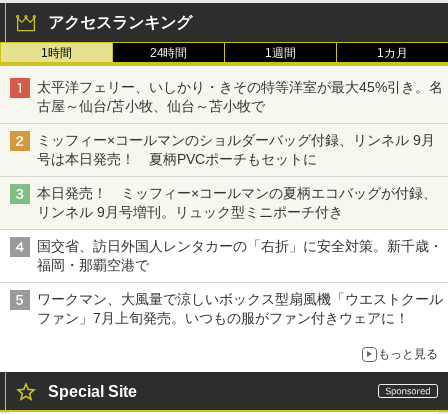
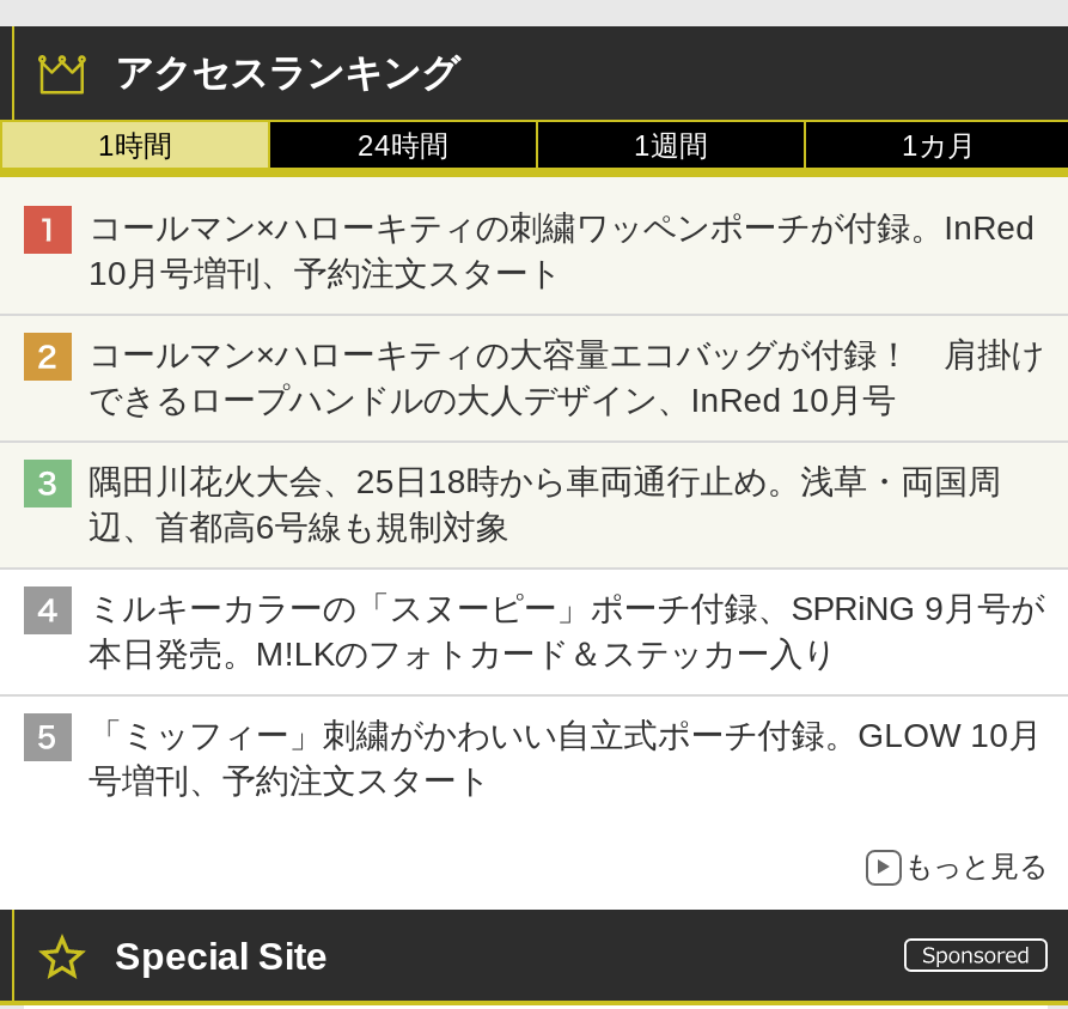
[37,79,443,114] 太平洋フェリー、いしかり・きその特等洋室が最大45%引き。名 | 古屋～仙台/苫小牧、仙台～苫小牧で -> [89,208,1035,292] コールマン×ハローキティの刺繍ワッペンポーチが付録。InRed | 10月号増刊、予約注文スタート
[37,132,435,167] ミッフィー×コールマンのショルダーバッグ付録、リンネル 9月 | 号は本日発売！ 夏柄PVCポーチもセットに -> [89,335,1044,419] コールマン×ハローキティの大容量エコバッグが付録！ 肩掛け | できるロープハンドルの大人デザイン、InRed 10月号
[37,185,437,220] 本日発売！ ミッフィー×コールマンの夏柄エコバッグが付録、 | リンネル 9月号増刊。リュック型ミニポーチ付き -> [89,462,1001,546] 隅田川花火大会、25日18時から車両通行止め。浅草・両国周 | 辺、首都高6号線も規制対象
[37,238,443,273] 国交省、訪日外国人レンタカーの「右折」に安全対策。新千歳・ | 福岡・那覇空港で -> [89,589,1044,672] ミルキーカラーの「スヌーピー」ポーチ付録、SPRiNG 9月号が | 本日発売。M!LKのフォトカード＆ステッカー入り
[37,291,443,326] ワークマン、大風量で涼しいボックス型扇風機「ウエストクール | ファン」7月上旬発売。いつもの服がファン付きウェアに！ -> [89,716,1042,799] 「ミッフィー」刺繍がかわいい自立式ポーチ付録。GLOW 10月 | 号増刊、予約注文スタート

